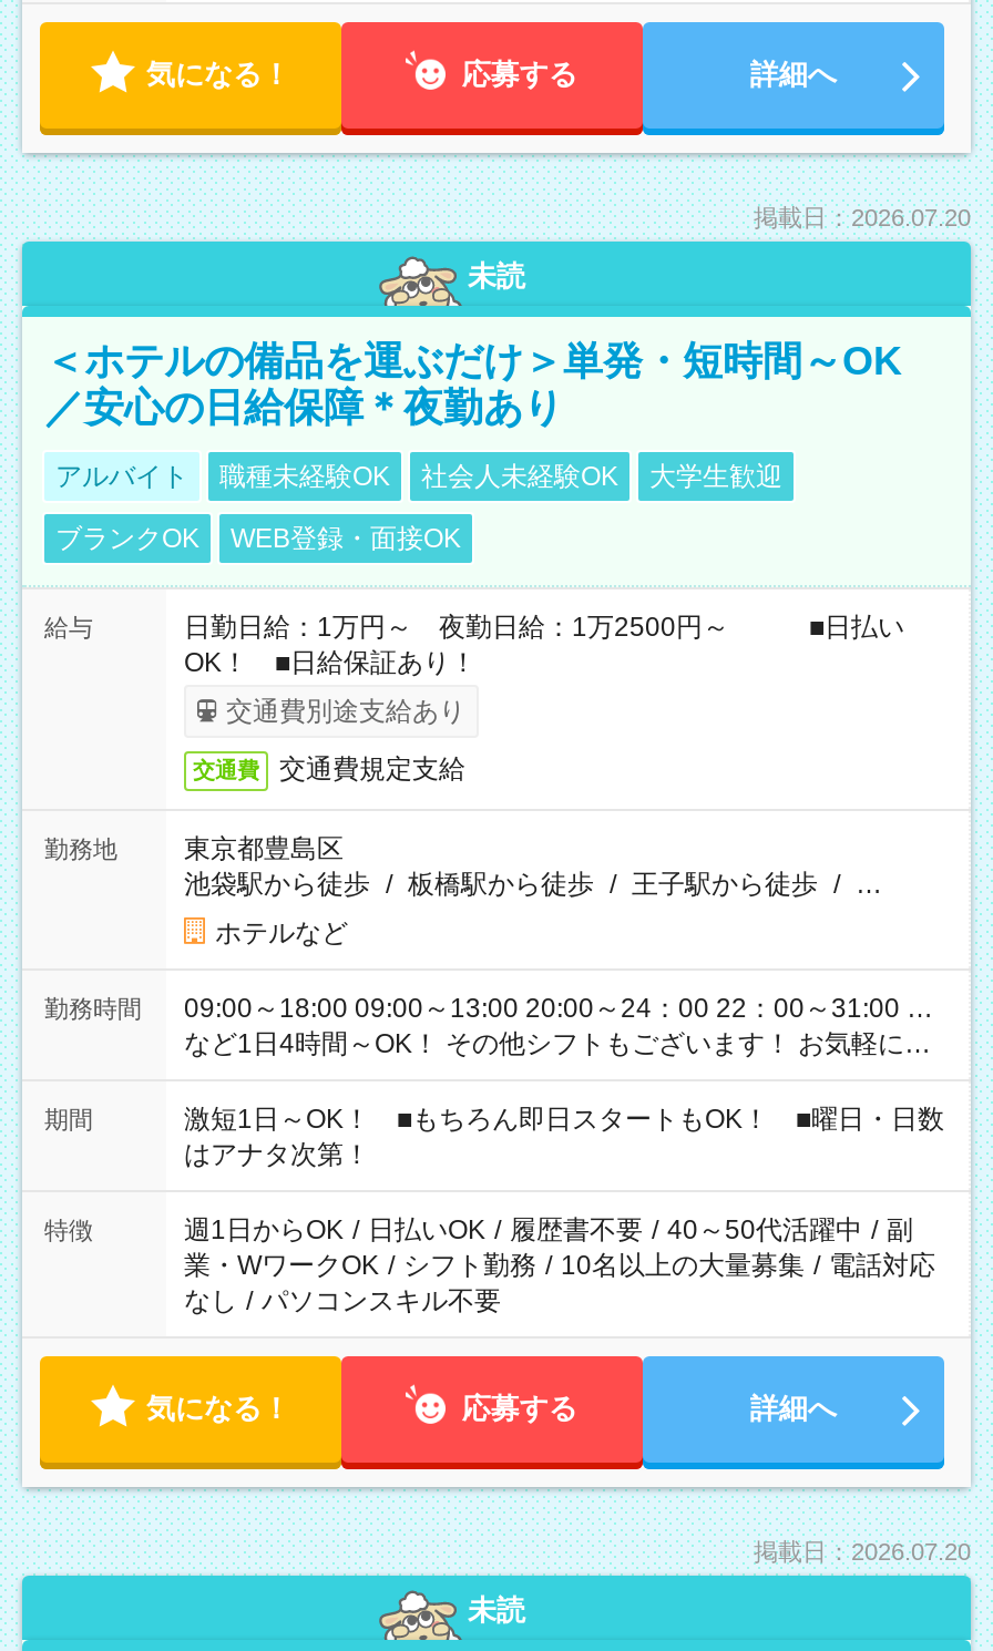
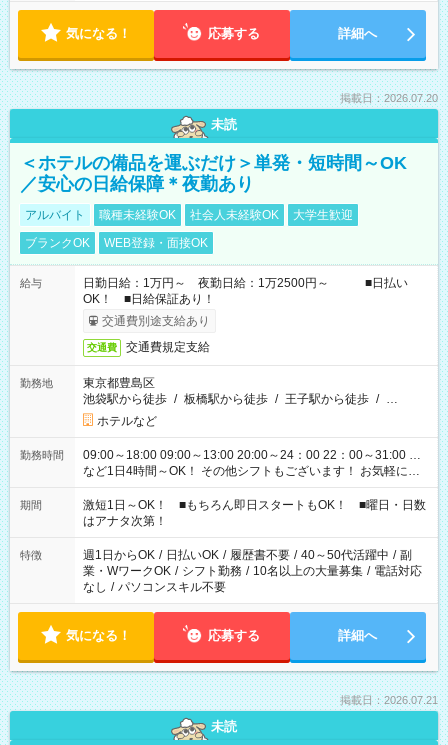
[754,1538,971,1565] 掲載日：2026.07.20 -> [340,694,438,706] 掲載日：2026.07.21

